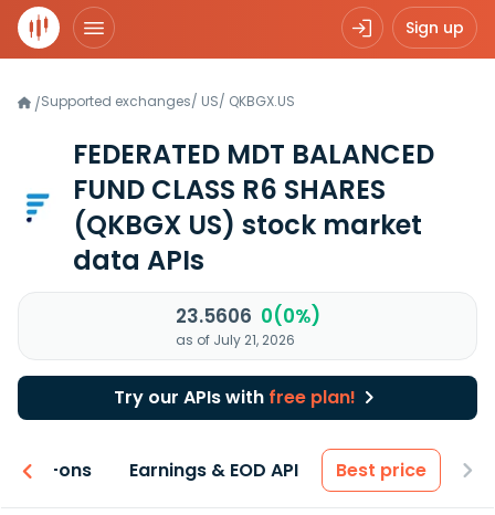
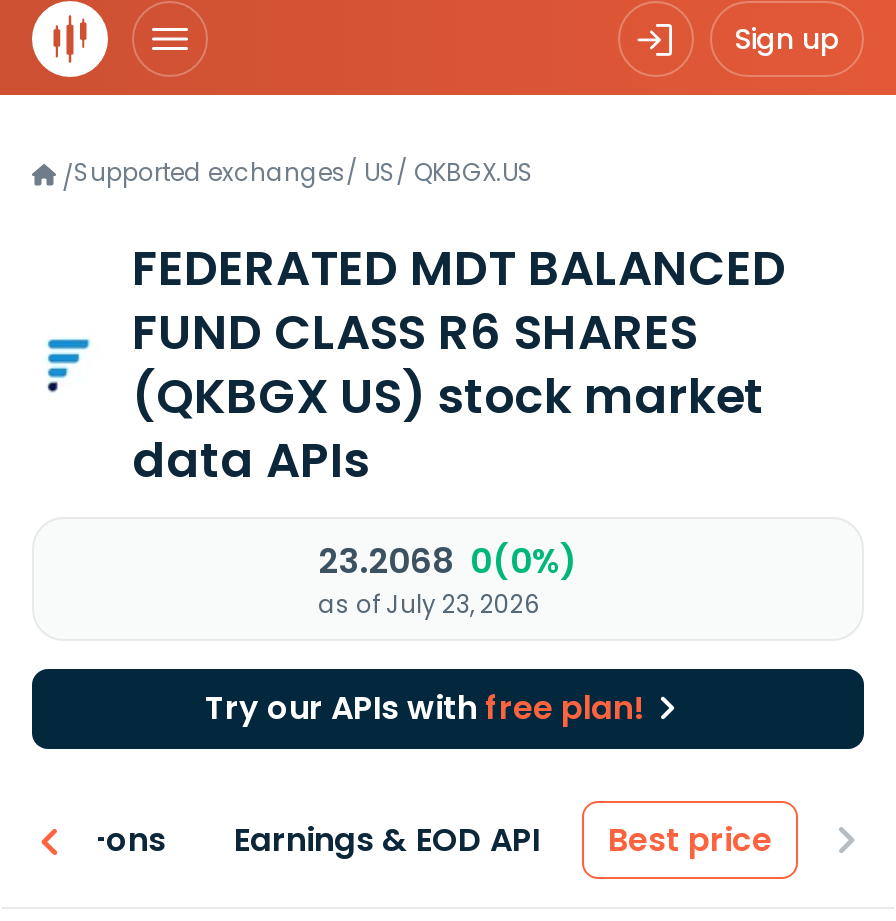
[175,303,320,329] 23.5606 0(0%) -> [318,537,578,585] 23.2068 0(0%)
[175,330,294,349] as of July 21, 2026 -> [318,587,540,621] as of July 23, 2026

